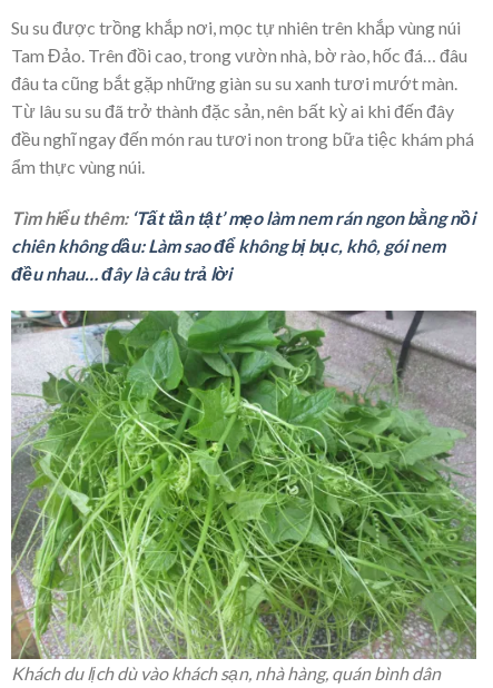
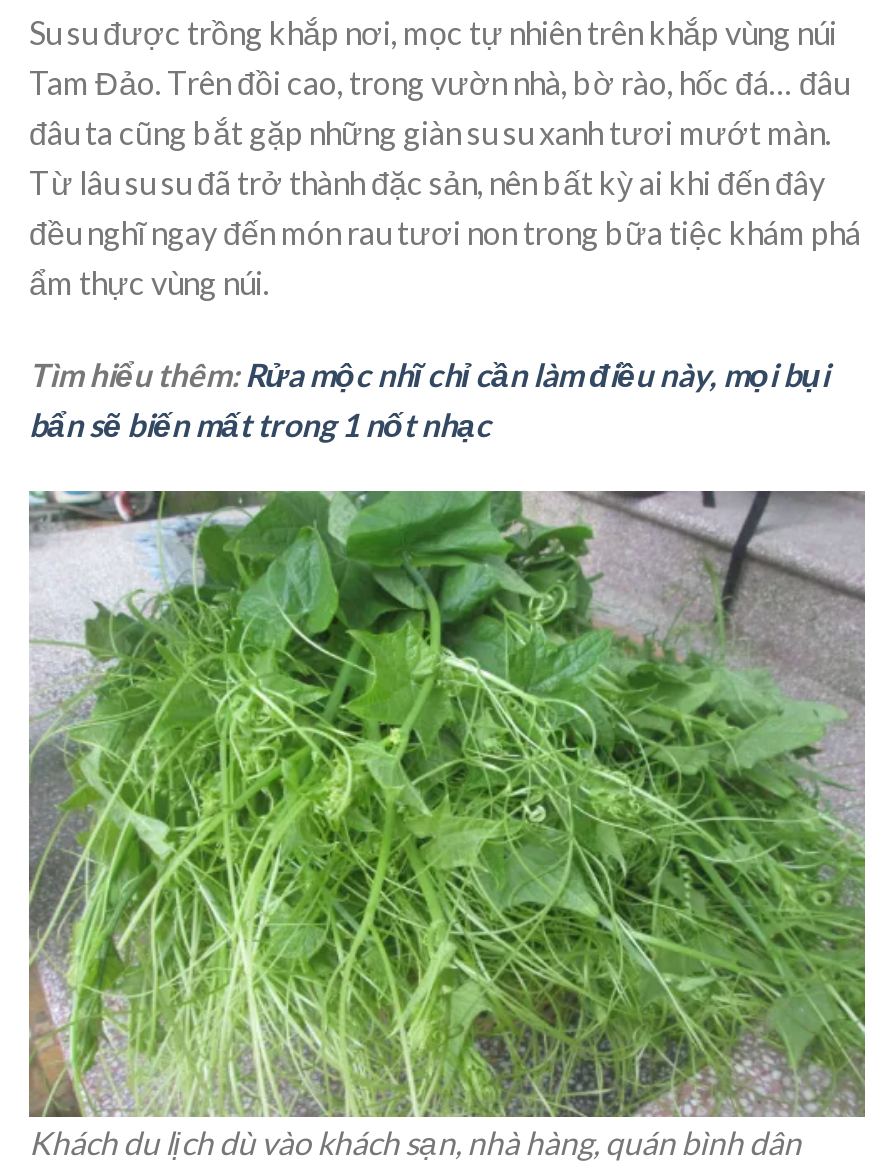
[11,207,475,284] Tìm hiểu thêm: ‘Tất tần tật’ mẹo làm nem rán ngon bằng nồi | chiên không dầu: Làm sao để không bị bục, khô, gói nem | đều nhau… đây là câu trả lời -> [29,355,829,443] Tìm hiểu thêm: Rửa mộc nhĩ chỉ cần làm điều này, mọi bụi | bẩn sẽ biến mất trong 1 nốt nhạc

